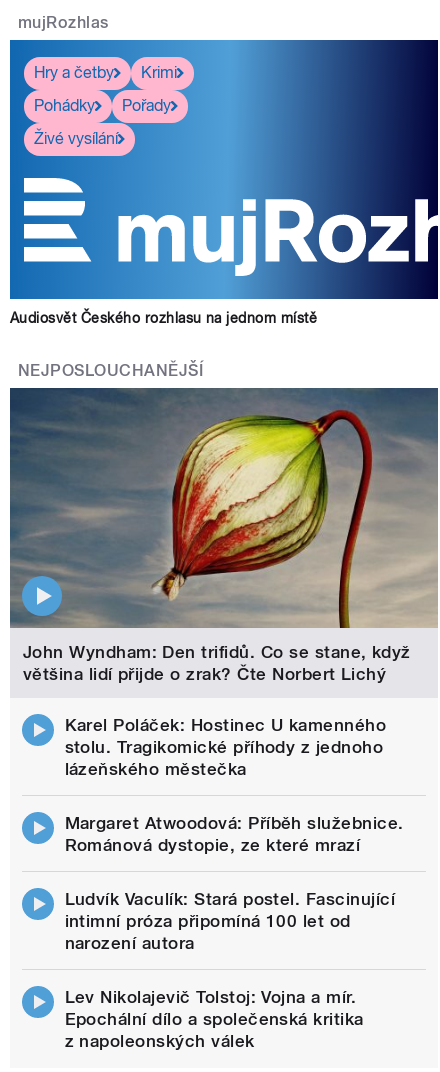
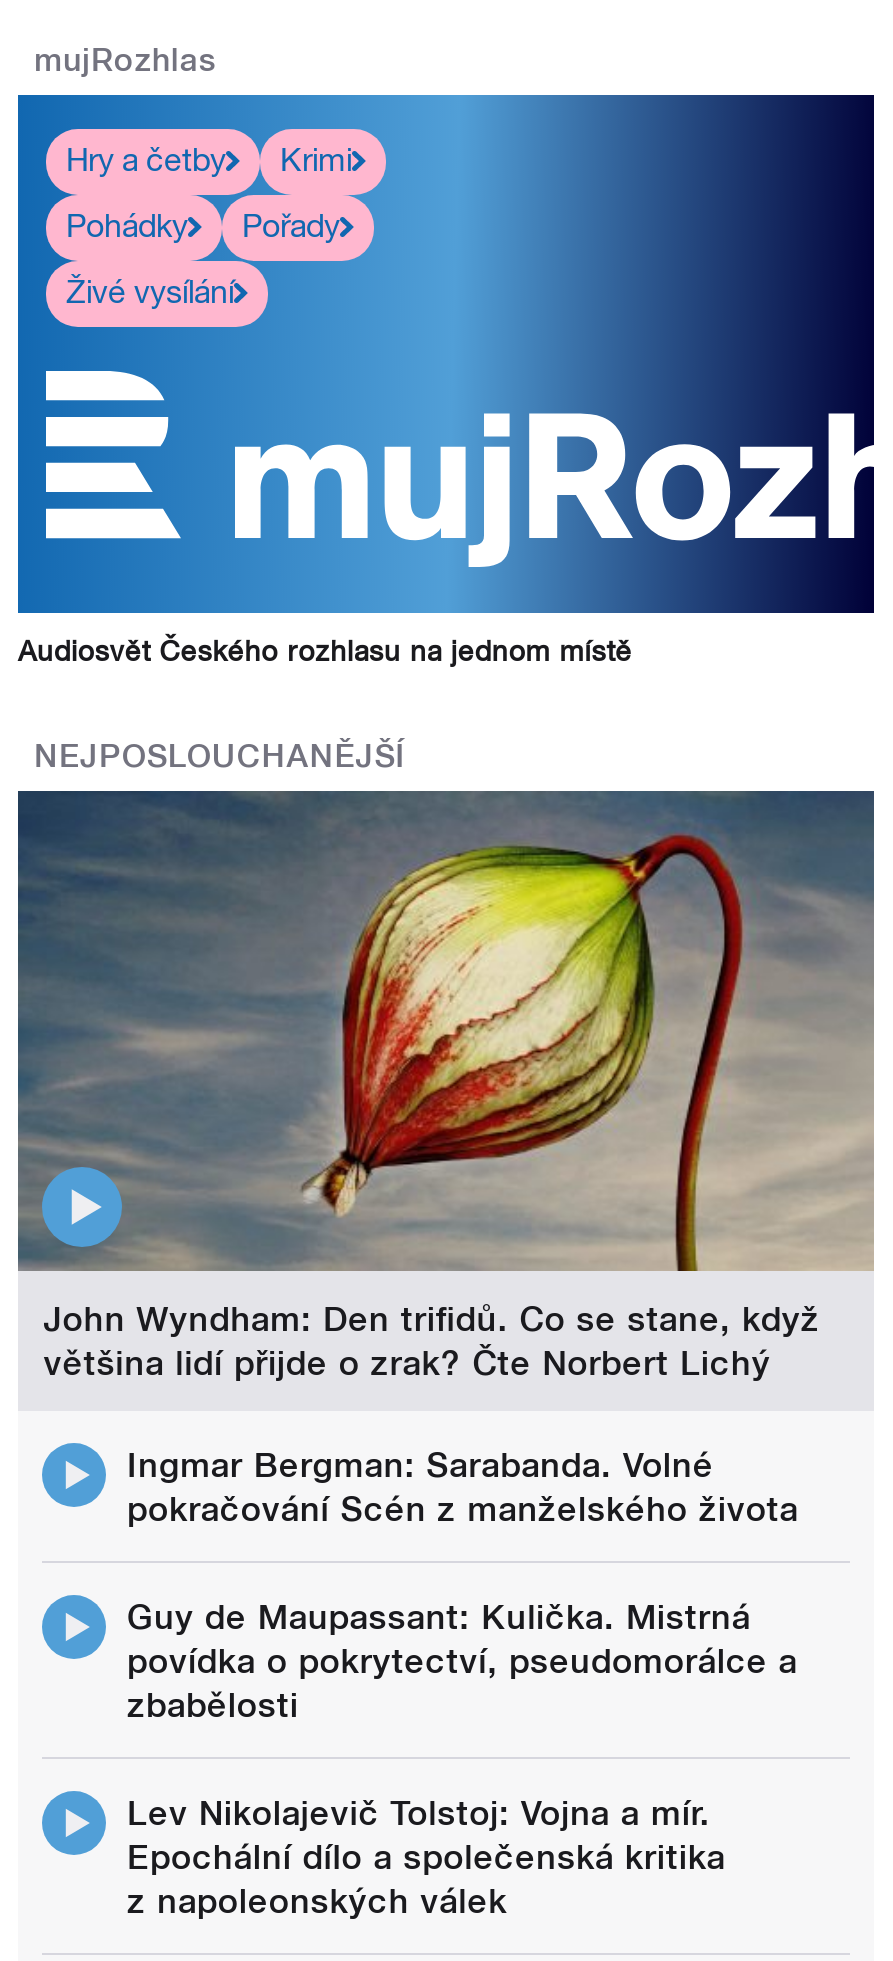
[64,715,404,953] Karel Poláček: Hostinec U kamenného | stolu. Tragikomické příhody z jednoho | lázeňského městečka | Margaret Atwoodová: Příběh služebnice. | Románová dystopie, ze které mrazí | Ludvík Vaculík: Stará postel. Fascinující | intimní próza připomíná 100 let od | narození autora -> [127,1445,799,1725] Ingmar Bergman: Sarabanda. Volné | pokračování Scén z manželského života | Guy de Maupassant: Kulička. Mistrná | povídka o pokrytectví, pseudomorálce a | zbabělosti

